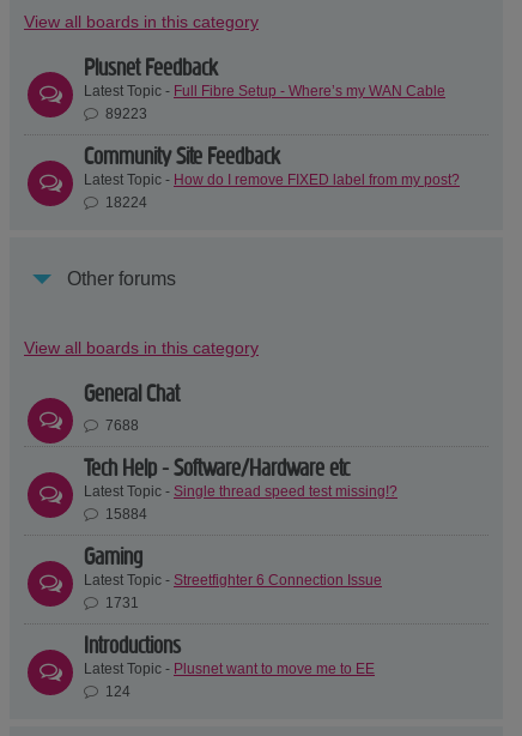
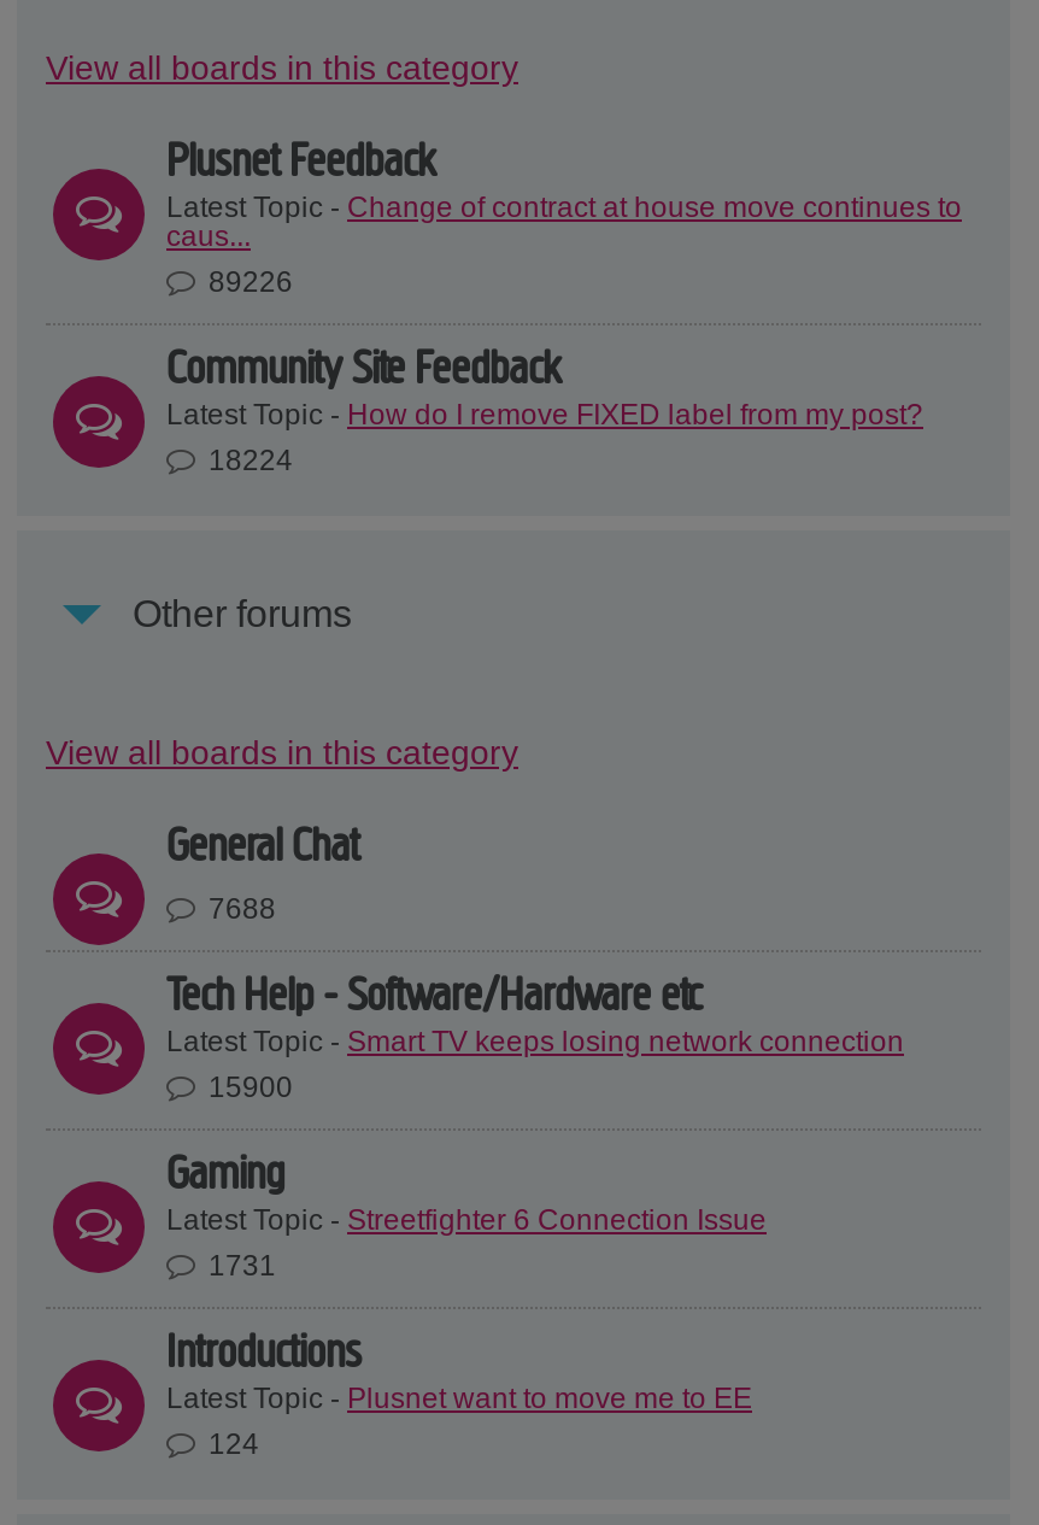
[84,83,445,122] Latest Topic - Full Fibre Setup - Where’s my WAN Cable | 89223 -> [166,190,962,299] Latest Topic - Change of contract at house move continues to | caus... | 89226
[84,483,397,523] Latest Topic - Single thread speed test missing!? | 15884 -> [166,1025,904,1104] Latest Topic - Smart TV keeps losing network connection | 15900

